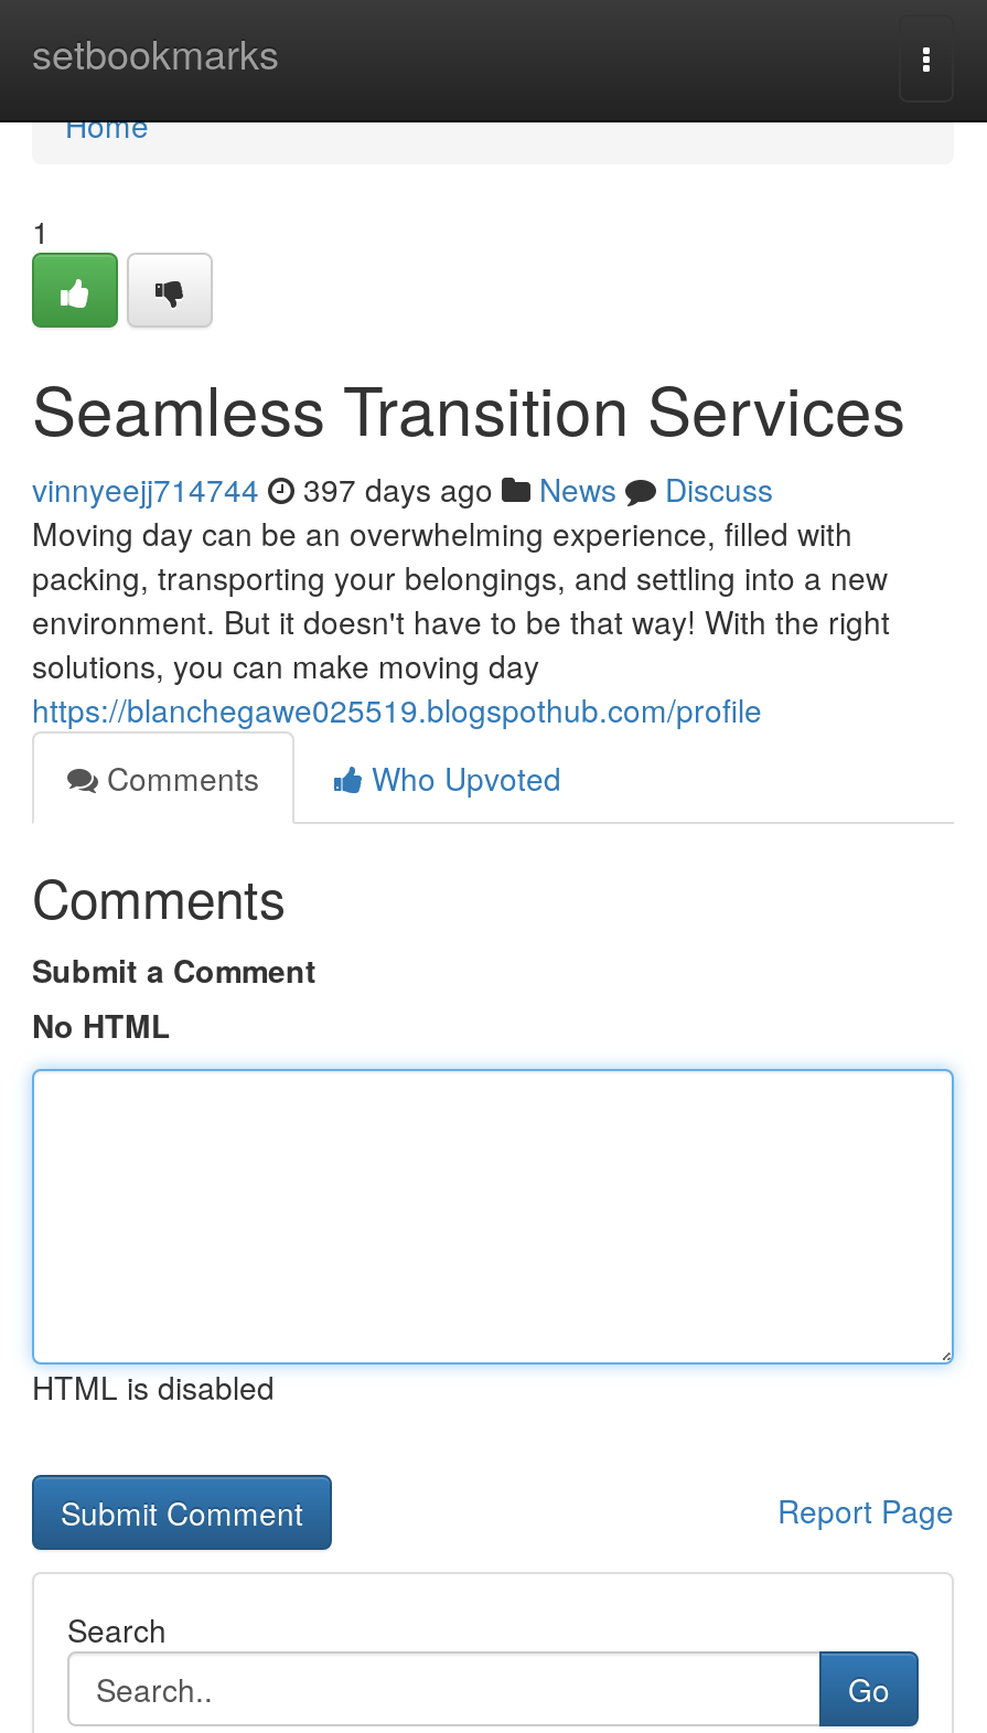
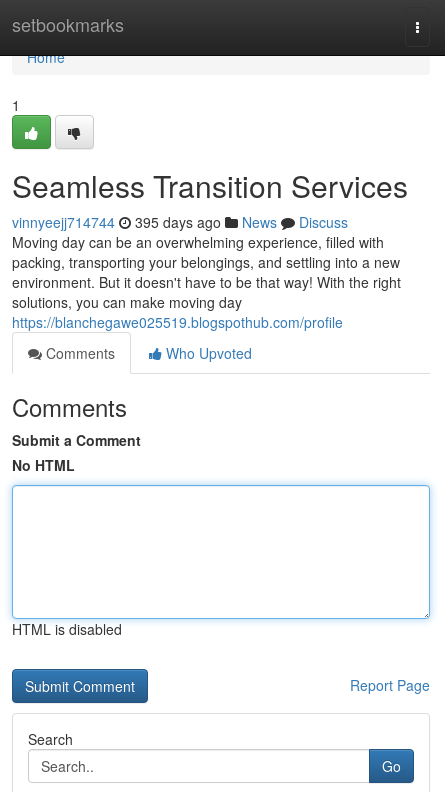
[32,467,773,511] vinnyeejj714744 397 days ago News Discuss -> [12,212,348,232] vinnyeejj714744 395 days ago News Discuss

